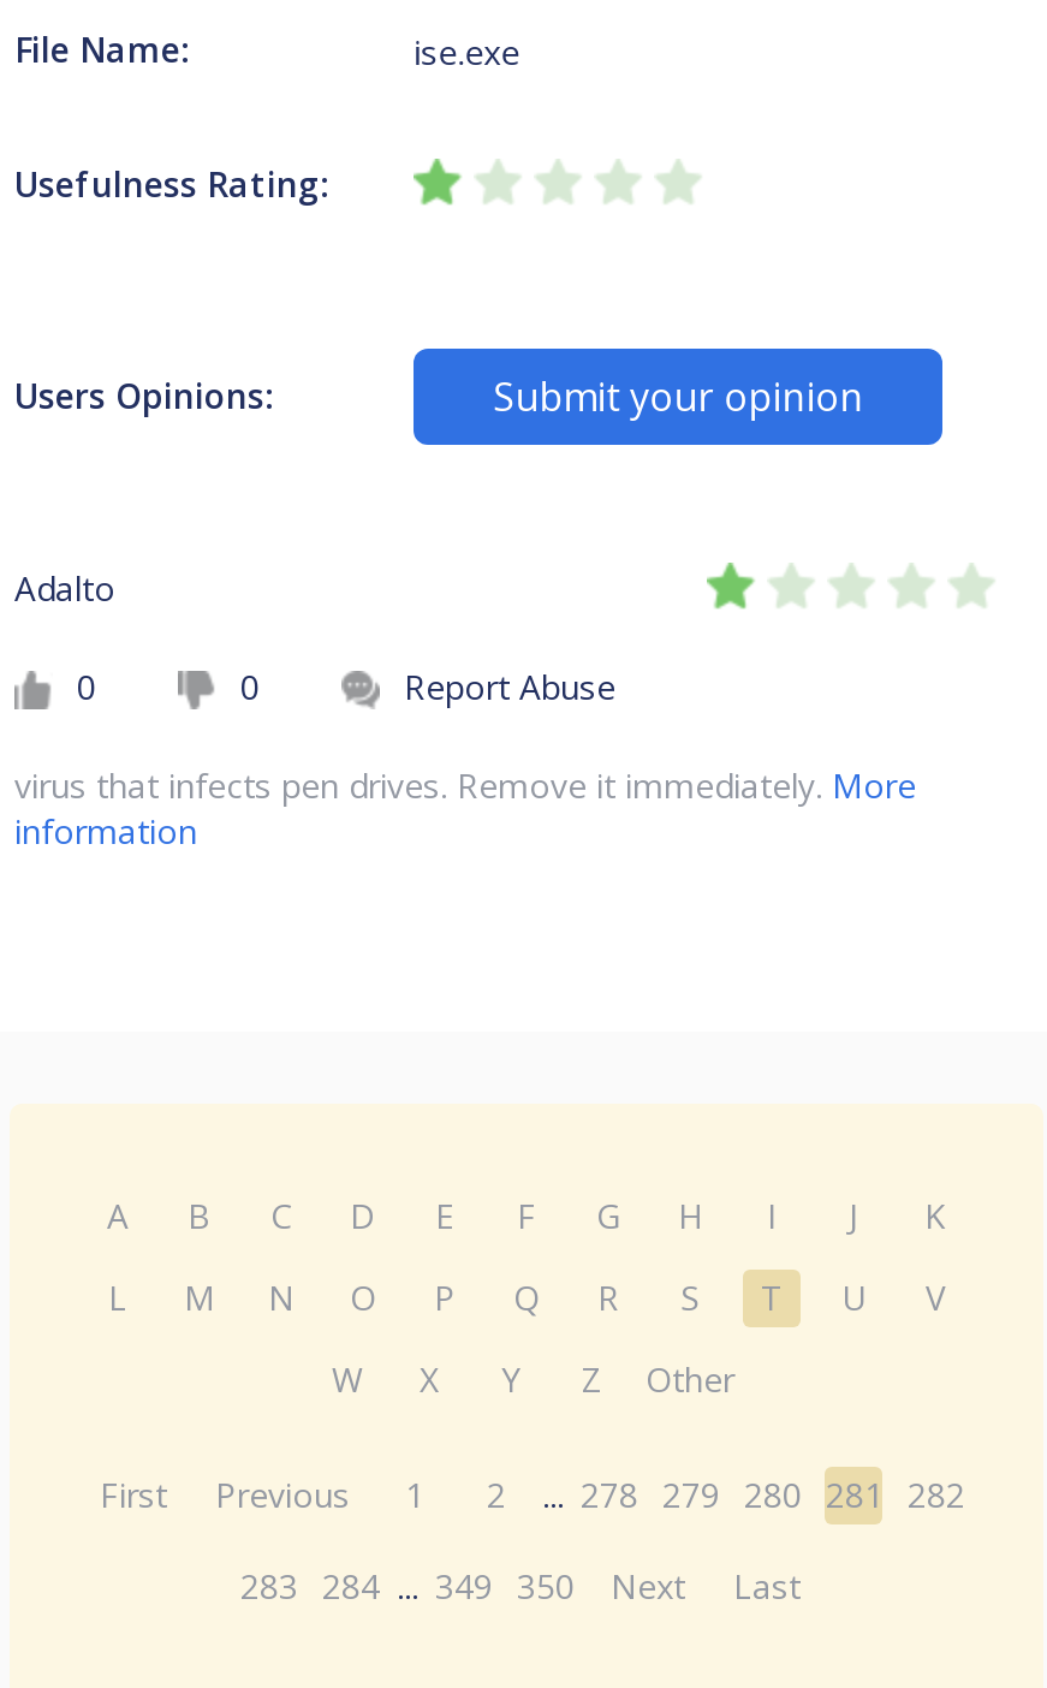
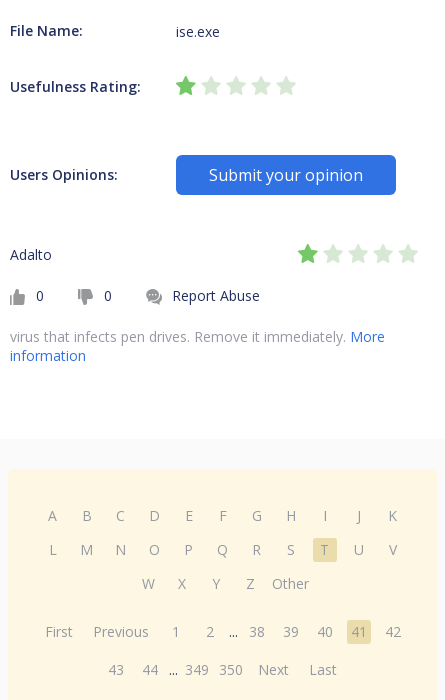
[487,1472,965,1517] 2 ... 278 279 280 281 282 -> [206,622,401,641] 2 ... 38 | 39 | 40 | 41 | 42
[240,1563,575,1609] 283 284 ... 349 350 -> [108,660,243,679] 43 | 44 ... 349 350

